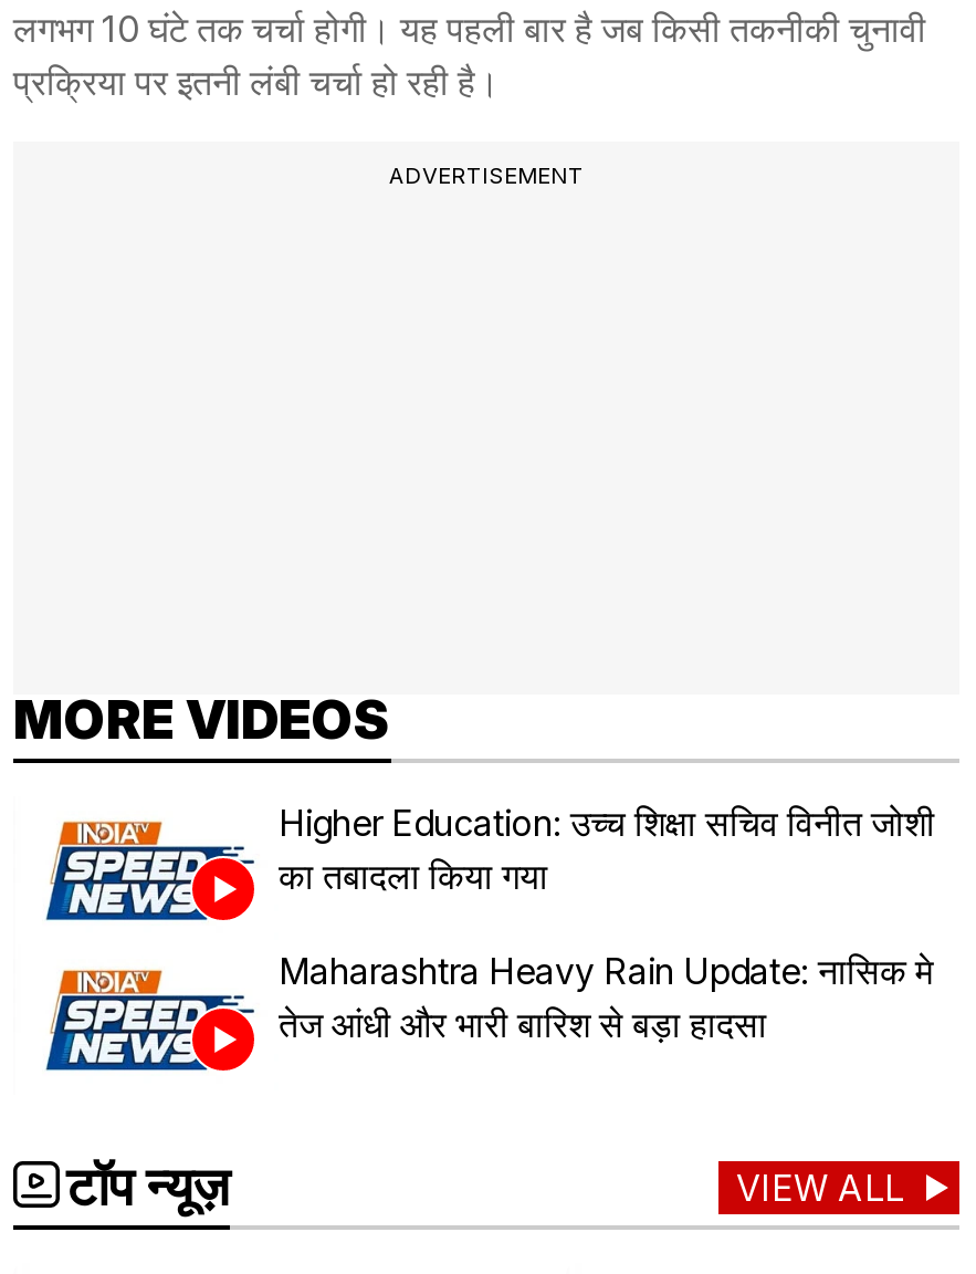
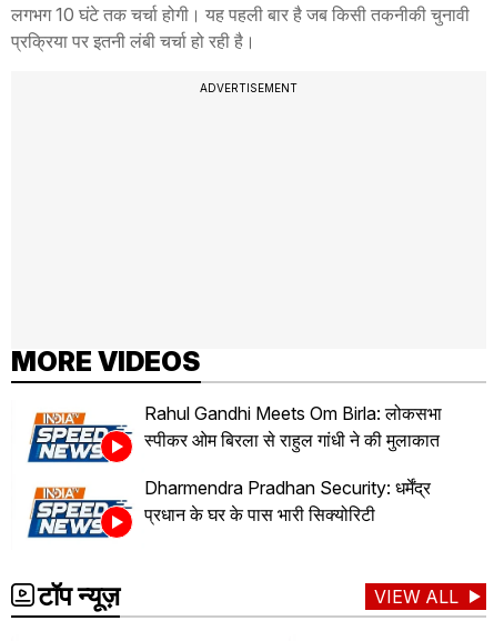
[279,800,935,898] Higher Education: उच्च शिक्षा सचिव विनीत जोशी | का तबादला किया गया -> [144,402,442,451] Rahul Gandhi Meets Om Birla: लोकसभा | स्पीकर ओम बिरला से राहुल गांधी ने की मुलाकात
[279,950,933,1047] Maharashtra Heavy Rain Update: नासिक मे | तेज आंधी और भारी बारिश से बड़ा हादसा -> [144,477,431,526] Dharmendra Pradhan Security: धर्मेंद्र | प्रधान के घर के पास भारी सिक्योरिटी

